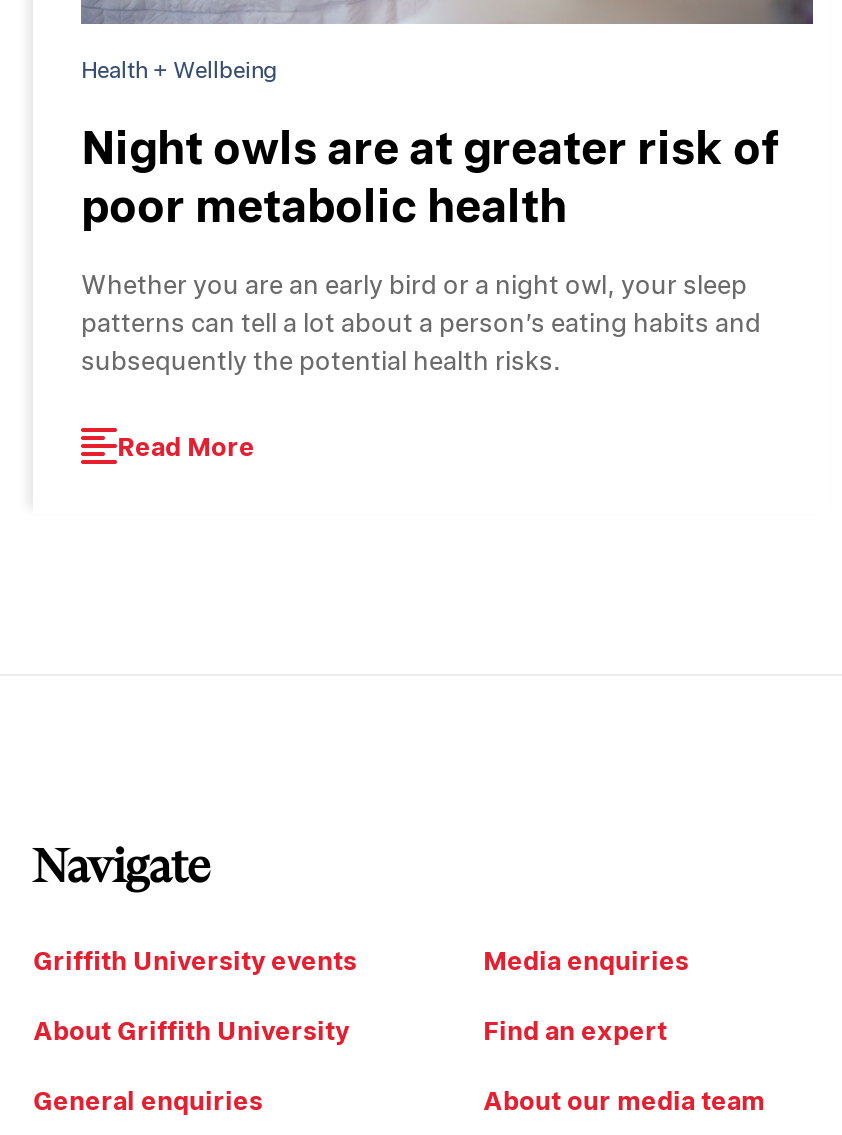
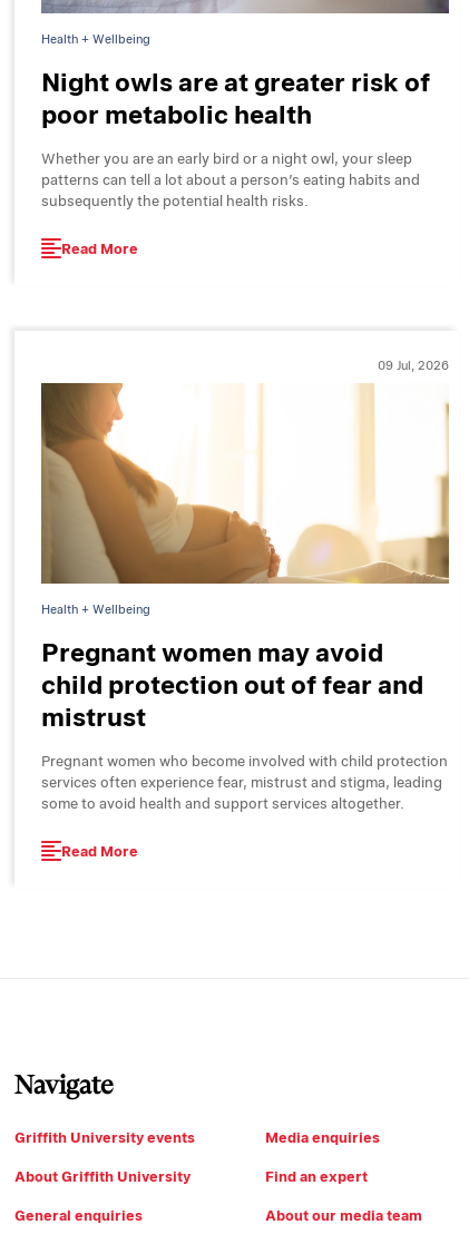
none -> [40,382,450,860] [image] | Health + Wellbeing | Pregnant women may avoid | child protection out of fear and | mistrust | Pregnant women who become involved with child protection | services often experience fear, mistrust and stigma, leading | some to avoid health and support services altogether. | Read More
none -> [378,357,449,373] 09 Jul, 2026

